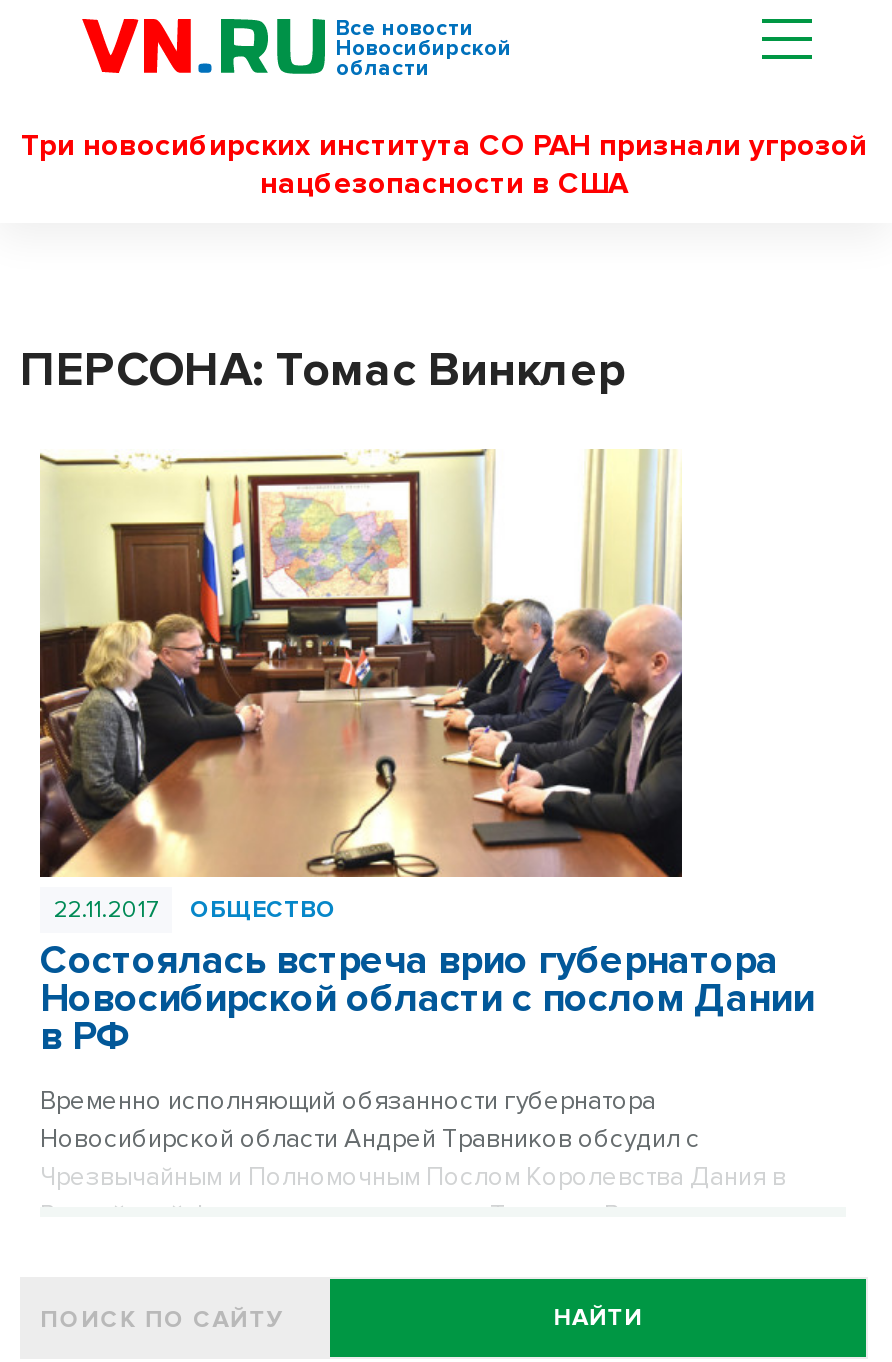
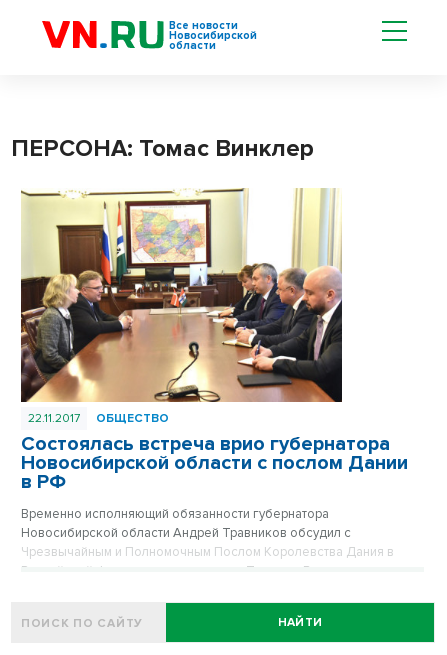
[21,127,867,201] Три новосибирских института СО РАН признали угрозой | нацбезопасности в США -> none

